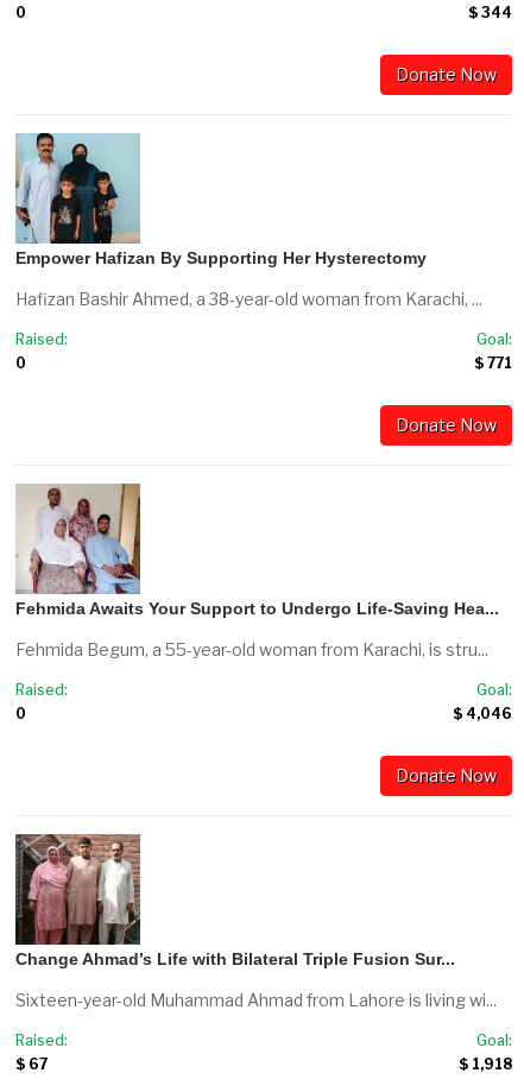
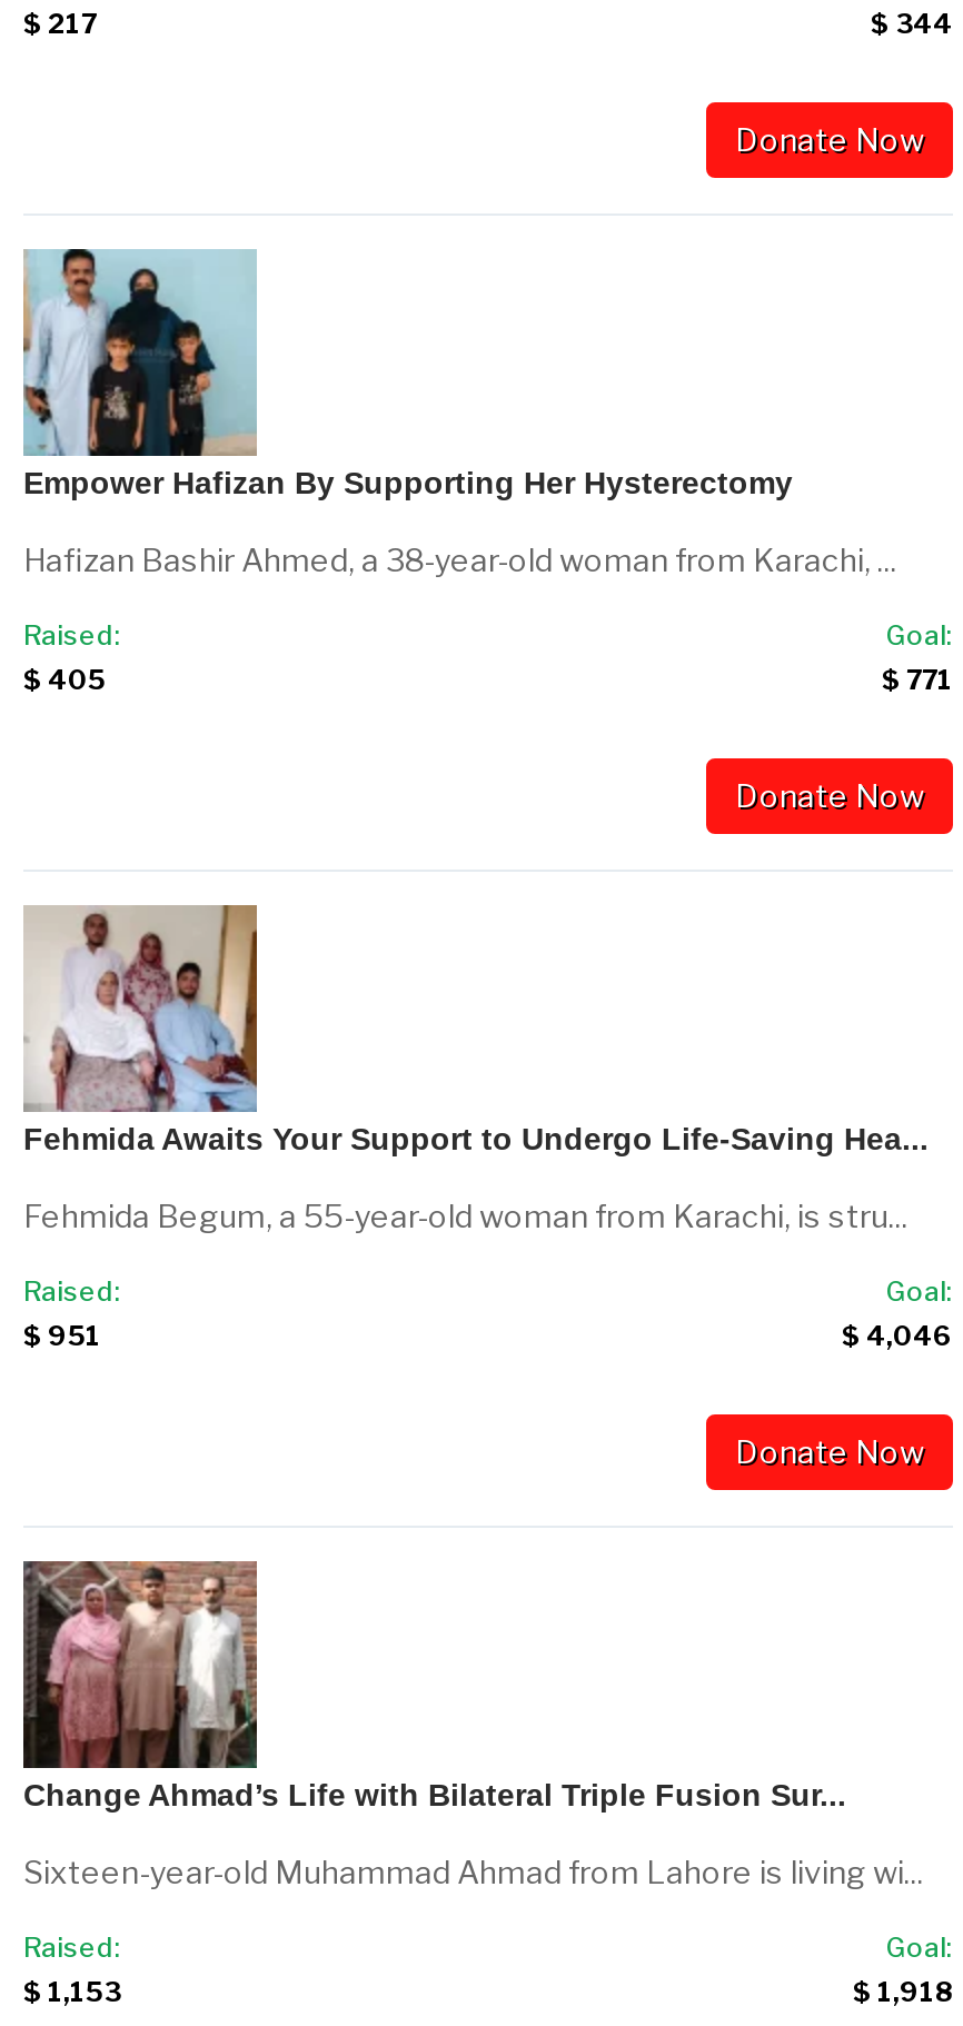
[15,3,26,21] 0 -> [23,6,97,40] $ 217
[15,354,26,372] 0 -> [23,662,106,696] $ 405
[15,704,26,722] 0 -> [23,1318,101,1352] $ 951
[15,1055,48,1073] $ 67 -> [23,1974,121,2008] $ 1,153

